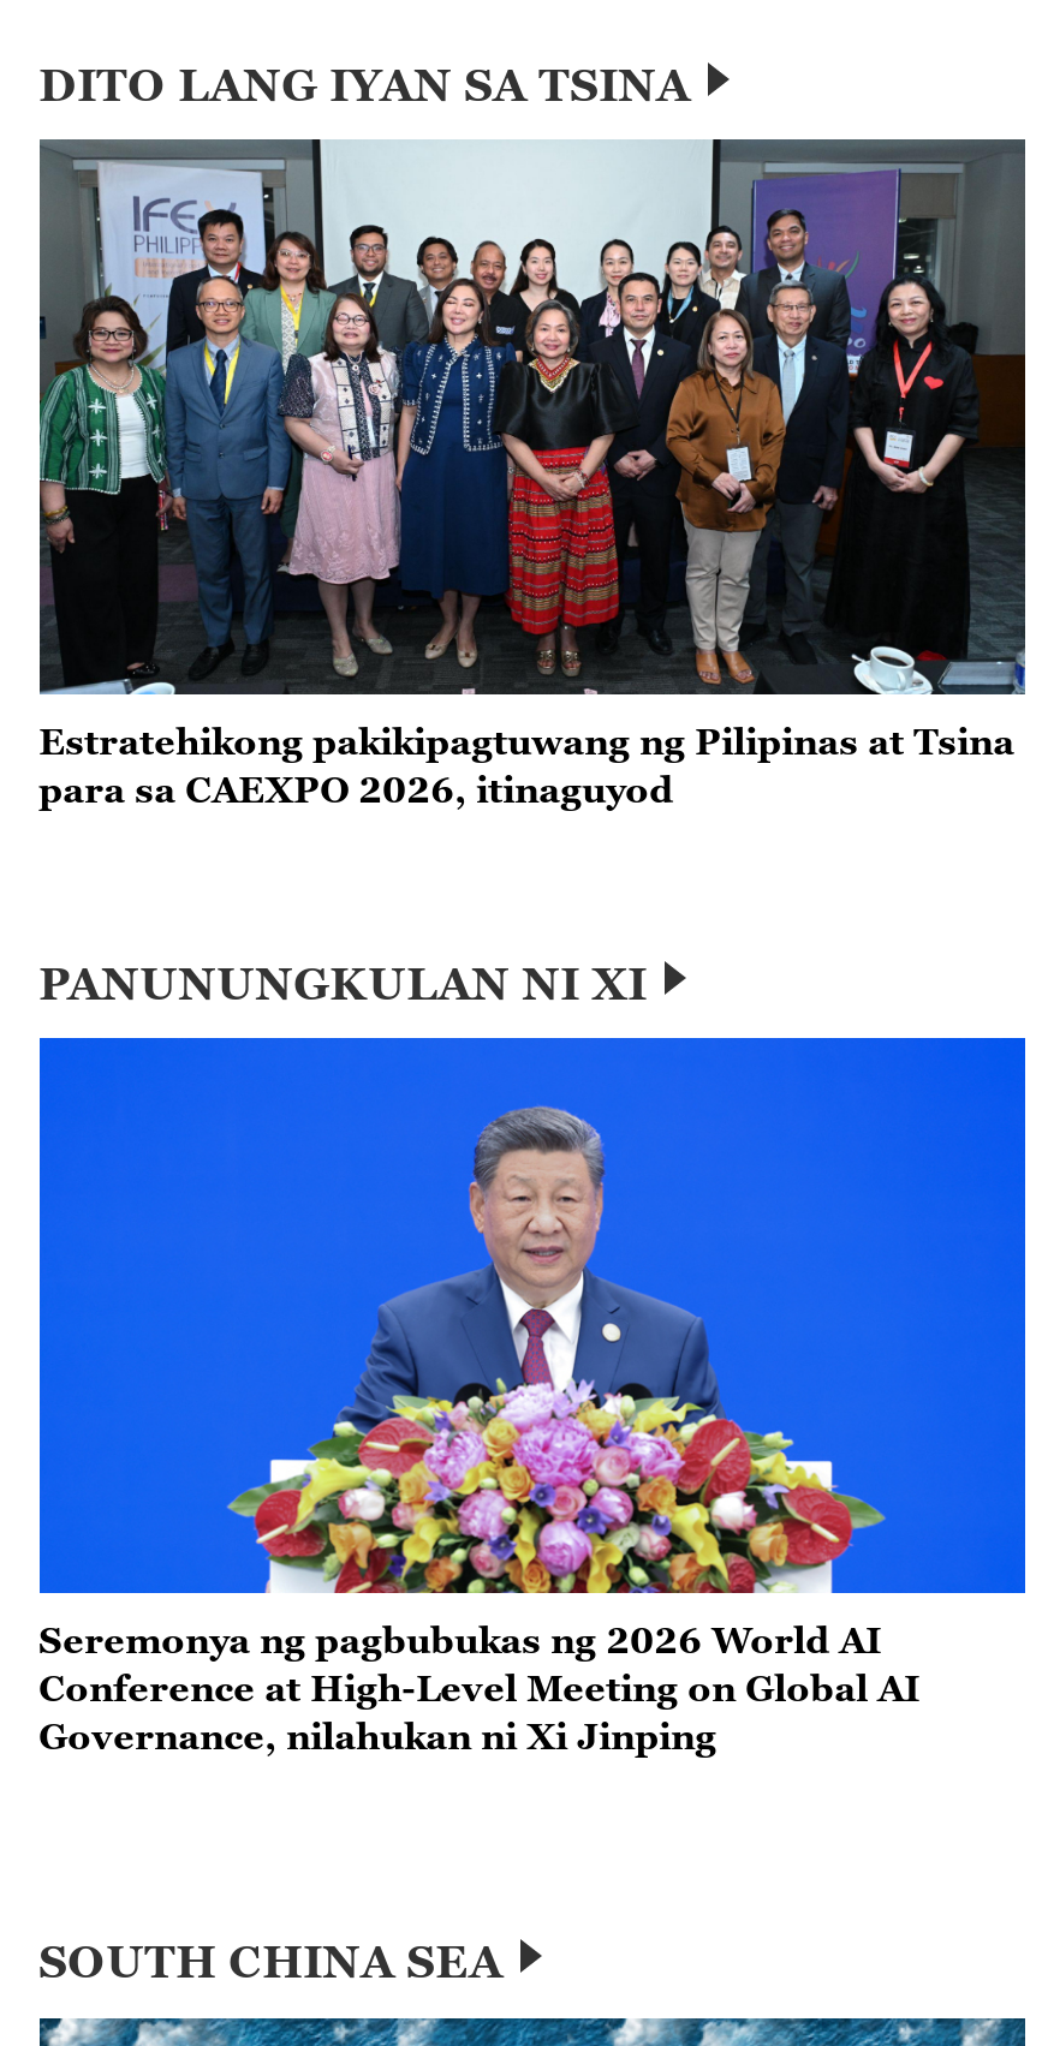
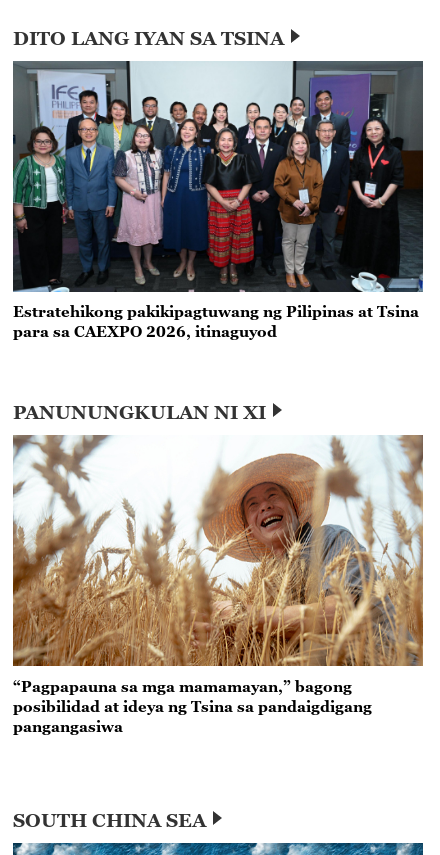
[37,1036,1028,1757] [image] | Seremonya ng pagbubukas ng 2026 World AI | Conference at High-Level Meeting on Global AI | Governance, nilahukan ni Xi Jinping -> [12,434,424,734] [image] | “Pagpapauna sa mga mamamayan,” bagong | posibilidad at ideya ng Tsina sa pandaigdigang | pangangasiwa

